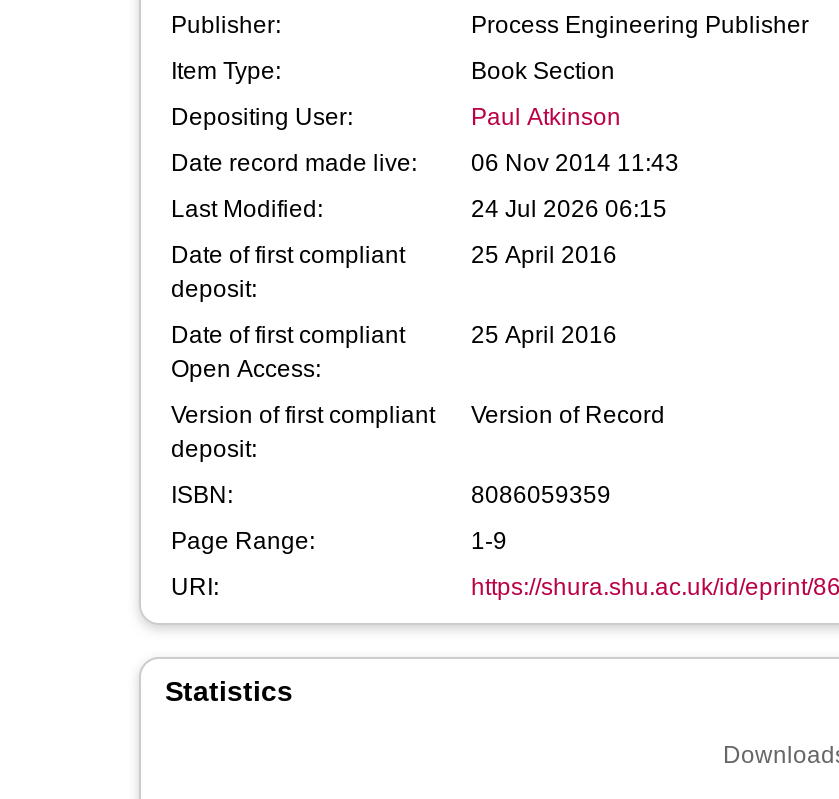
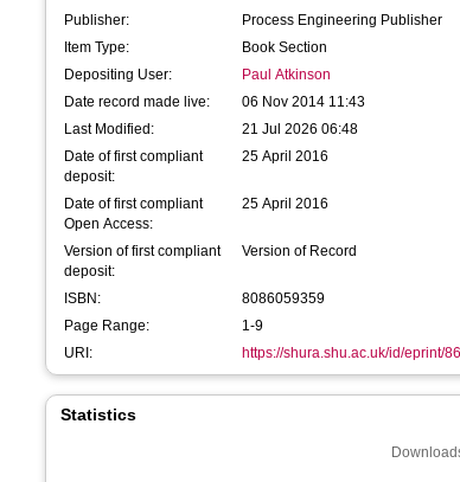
[471,195,667,223] 24 Jul 2026 06:15 -> [242,121,358,137] 21 Jul 2026 06:48

